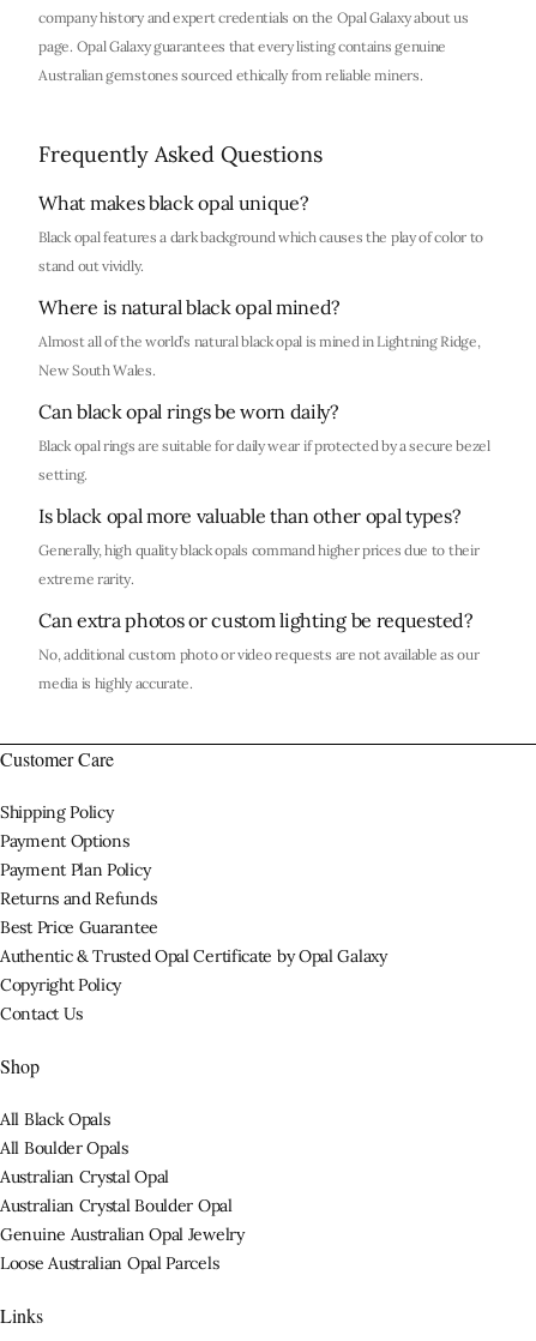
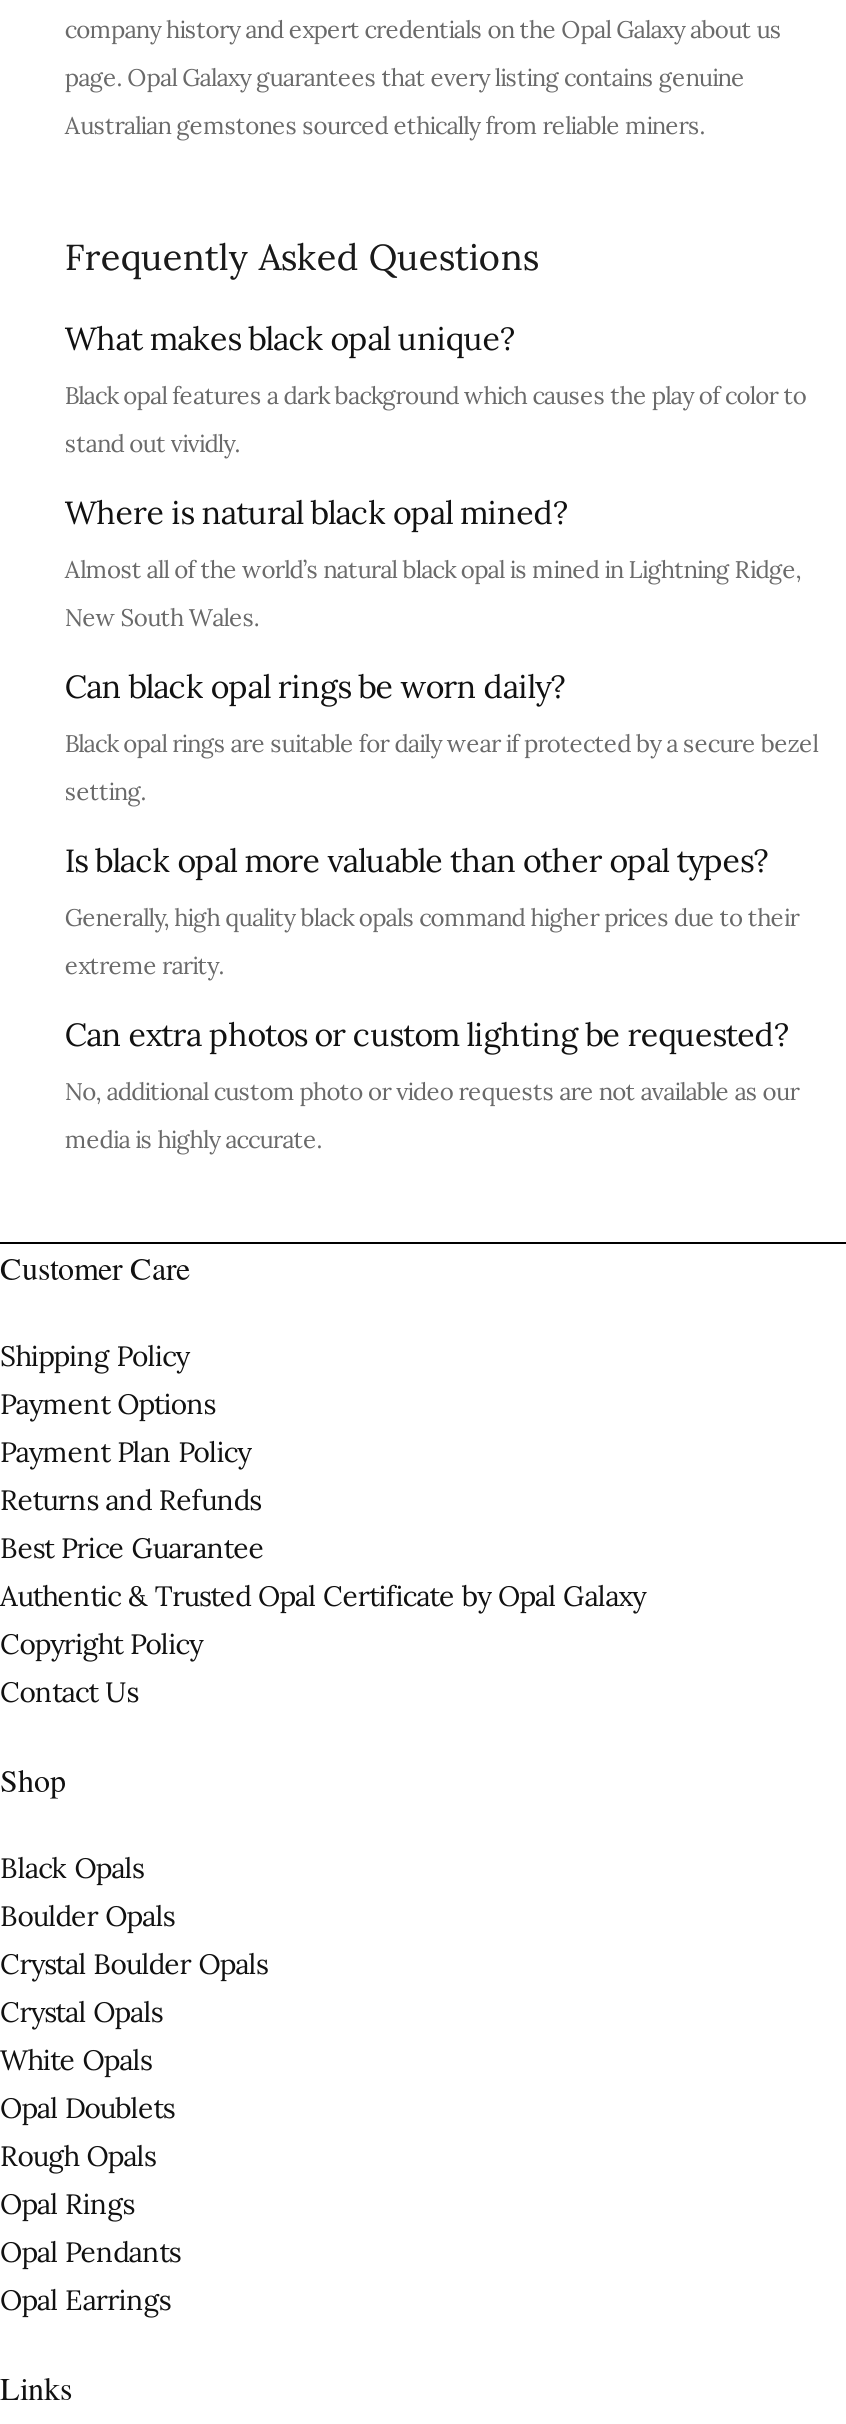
[0,1109,244,1274] All Black Opals | All Boulder Opals | Australian Crystal Opal | Australian Crystal Boulder Opal | Genuine Australian Opal Jewelry | Loose Australian Opal Parcels -> [0,1849,267,2317] Black Opals | Boulder Opals | Crystal Boulder Opals | Crystal Opals | White Opals | Opal Doublets | Rough Opals | Opal Rings | Opal Pendants | Opal Earrings

